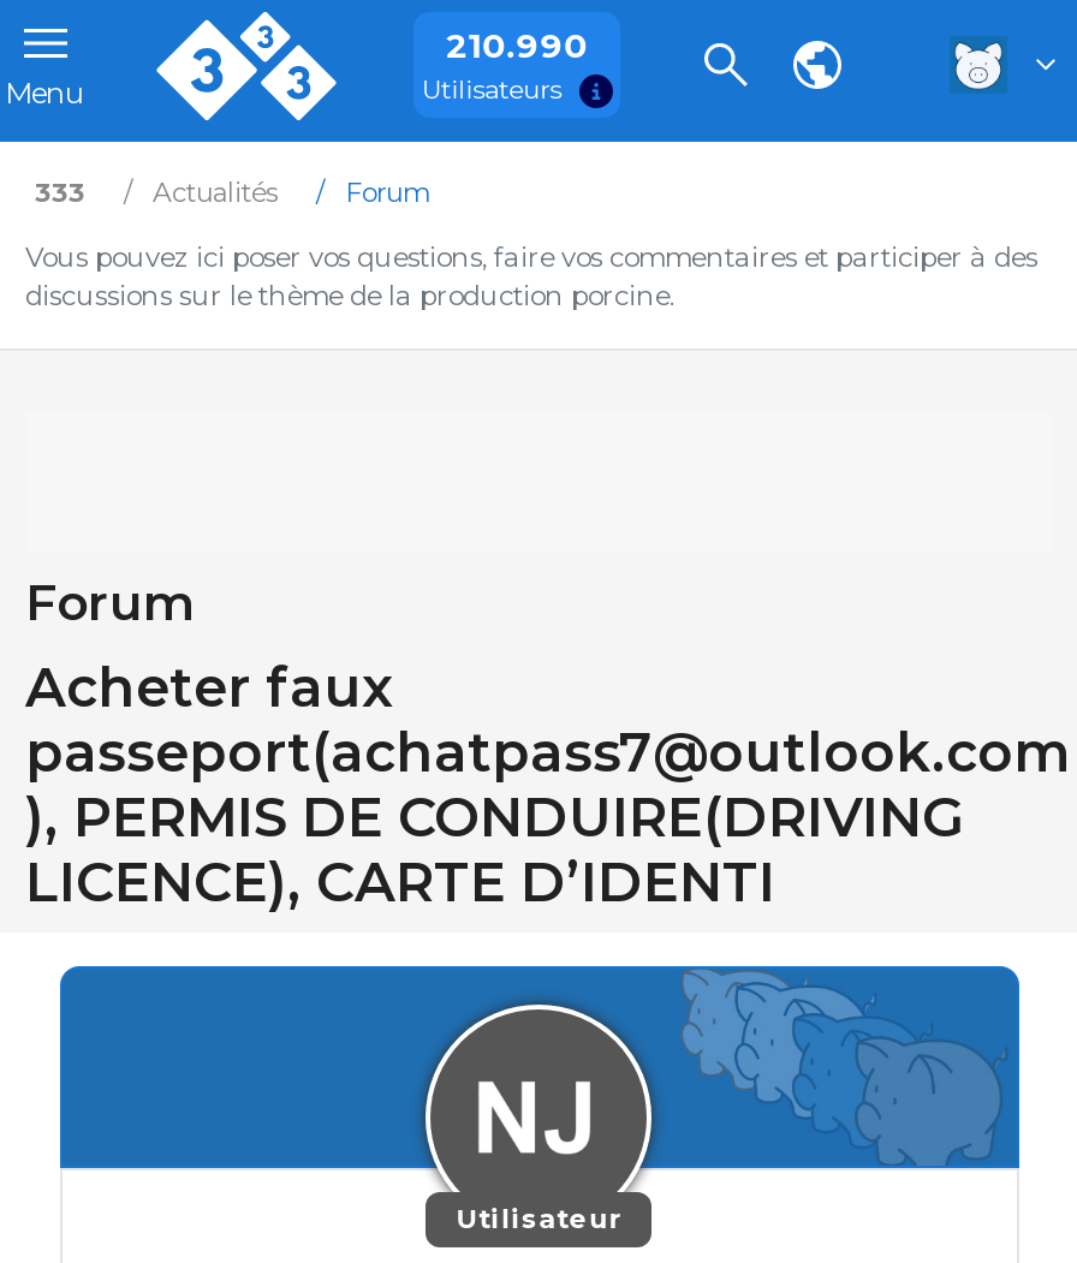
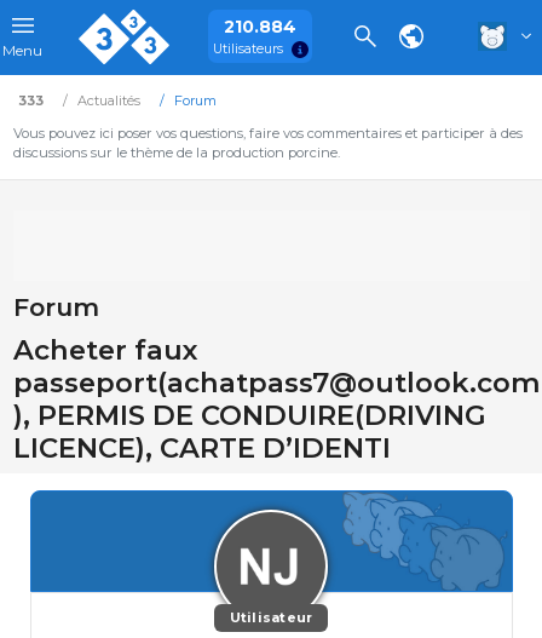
[446,23,588,66] 210.990 -> [224,15,297,37] 210.884

